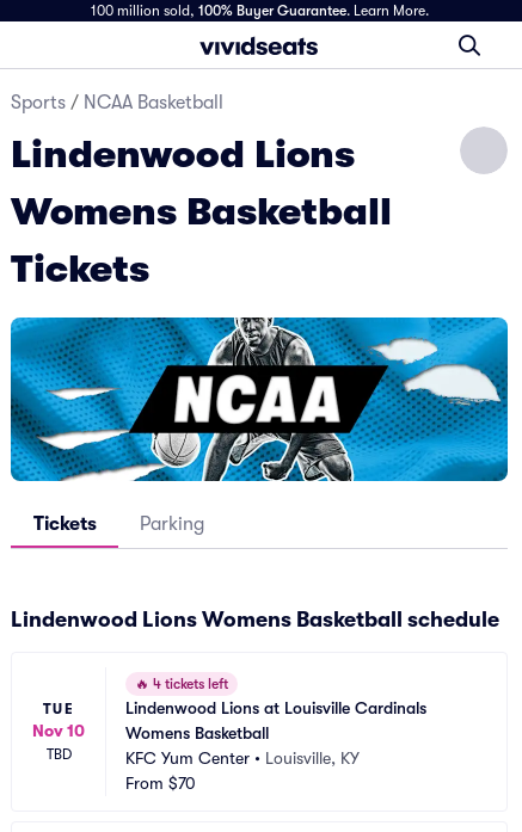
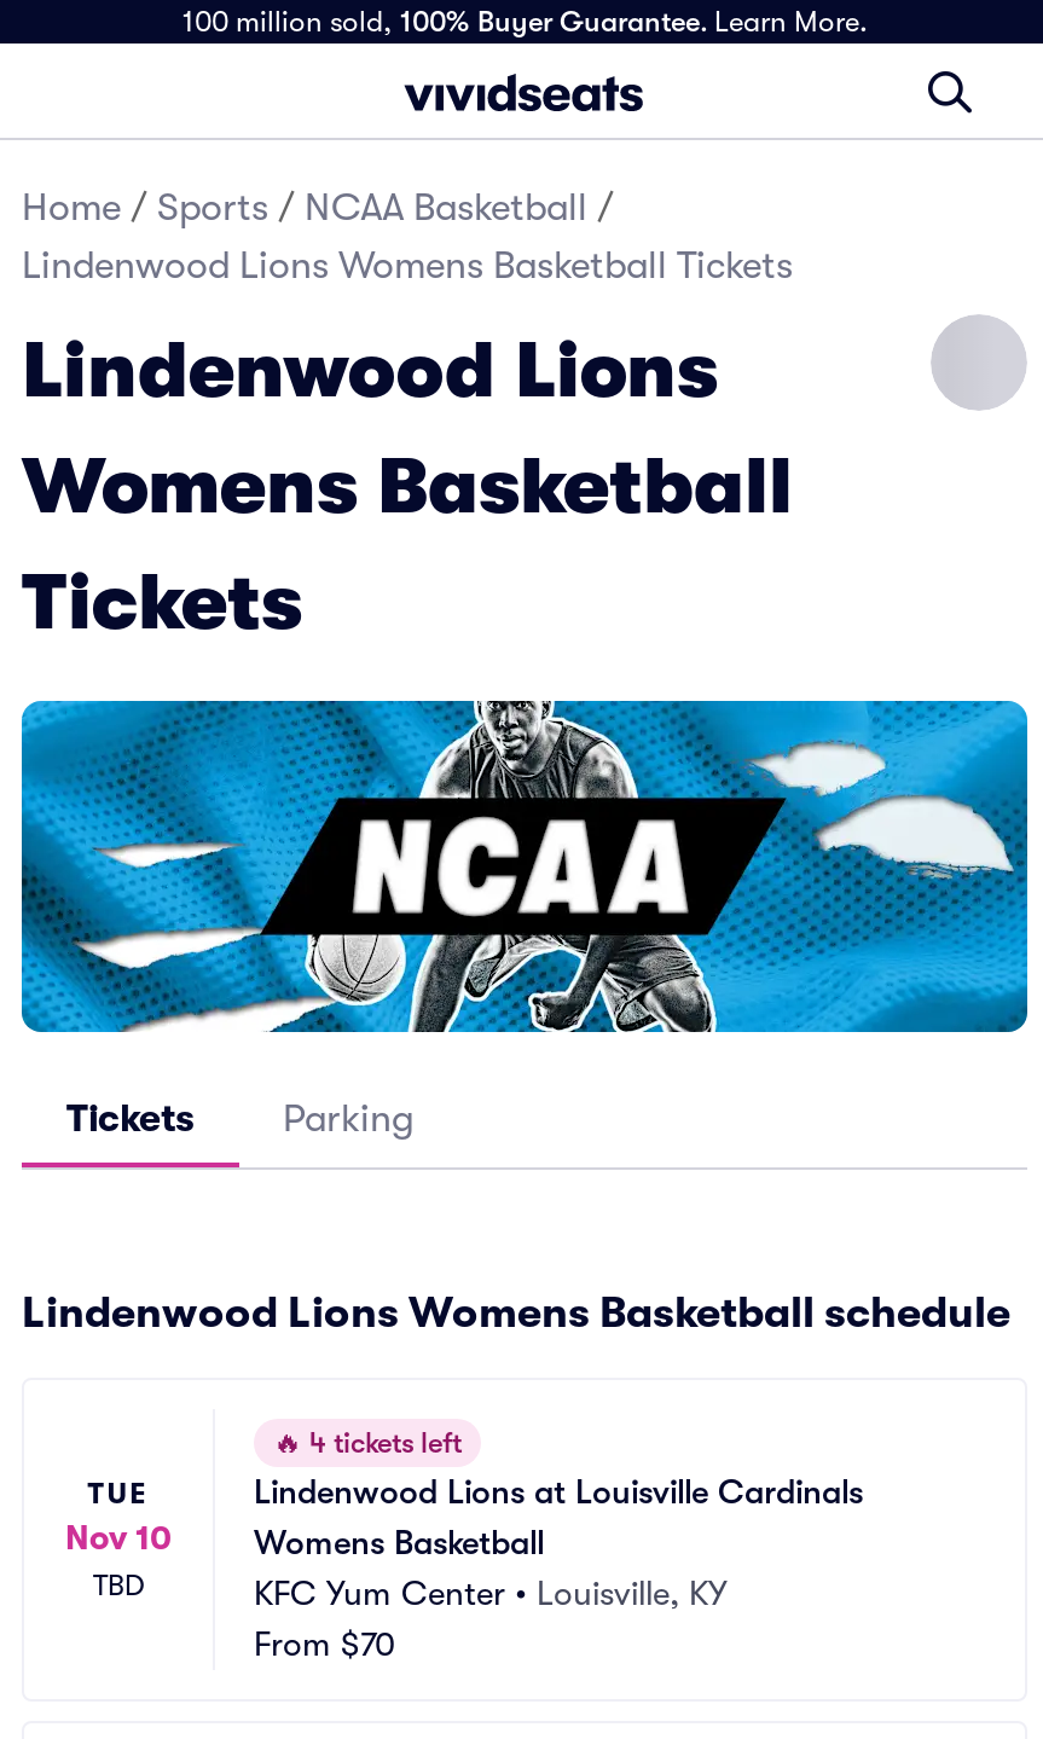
[11,92,223,113] Sports / NCAA Basketball -> [22,186,793,288] Home / Sports / NCAA Basketball / | Lindenwood Lions Womens Basketball Tickets

